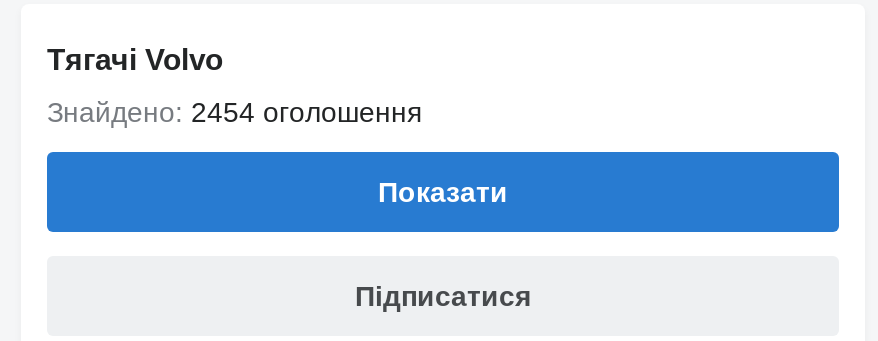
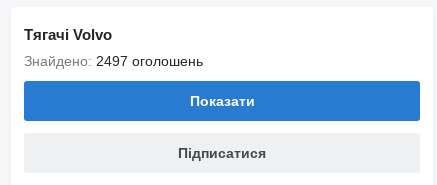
[47,96,423,128] Знайдено: 2454 оголошення -> [24,53,203,69] Знайдено: 2497 оголошень

